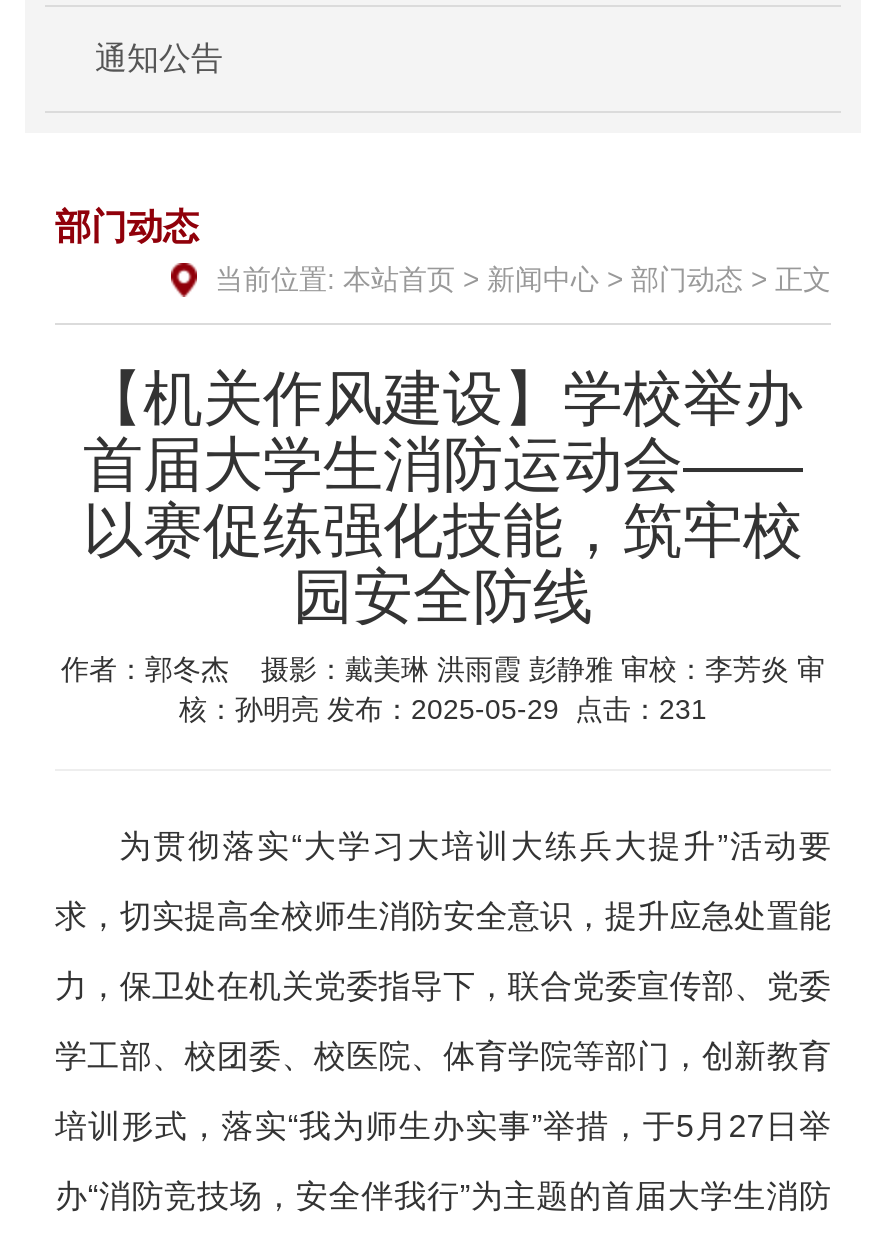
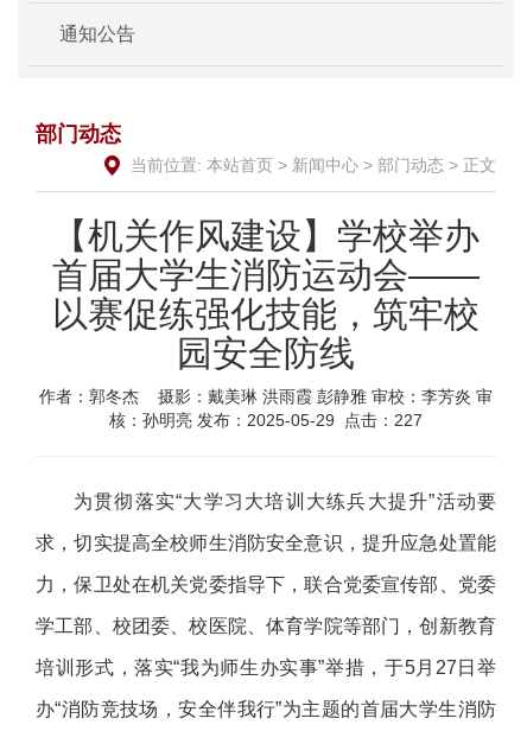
[179,693,707,725] 核：孙明亮 发布：2025-05-29 点击：231 -> [109,411,423,430] 核：孙明亮 发布：2025-05-29 点击：227

